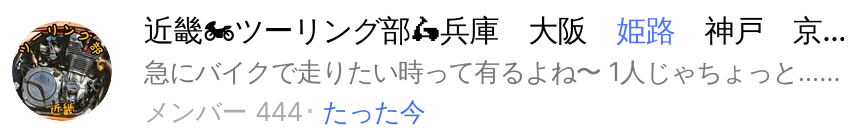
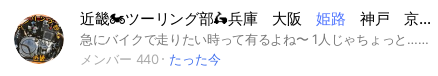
[144,95,426,127] メンバー 444 たった今 -> [80,51,221,67] メンバー 440 たった今

